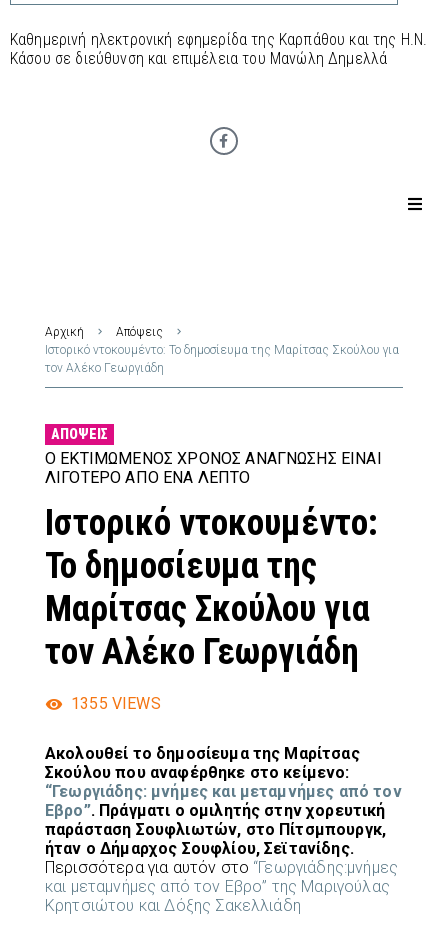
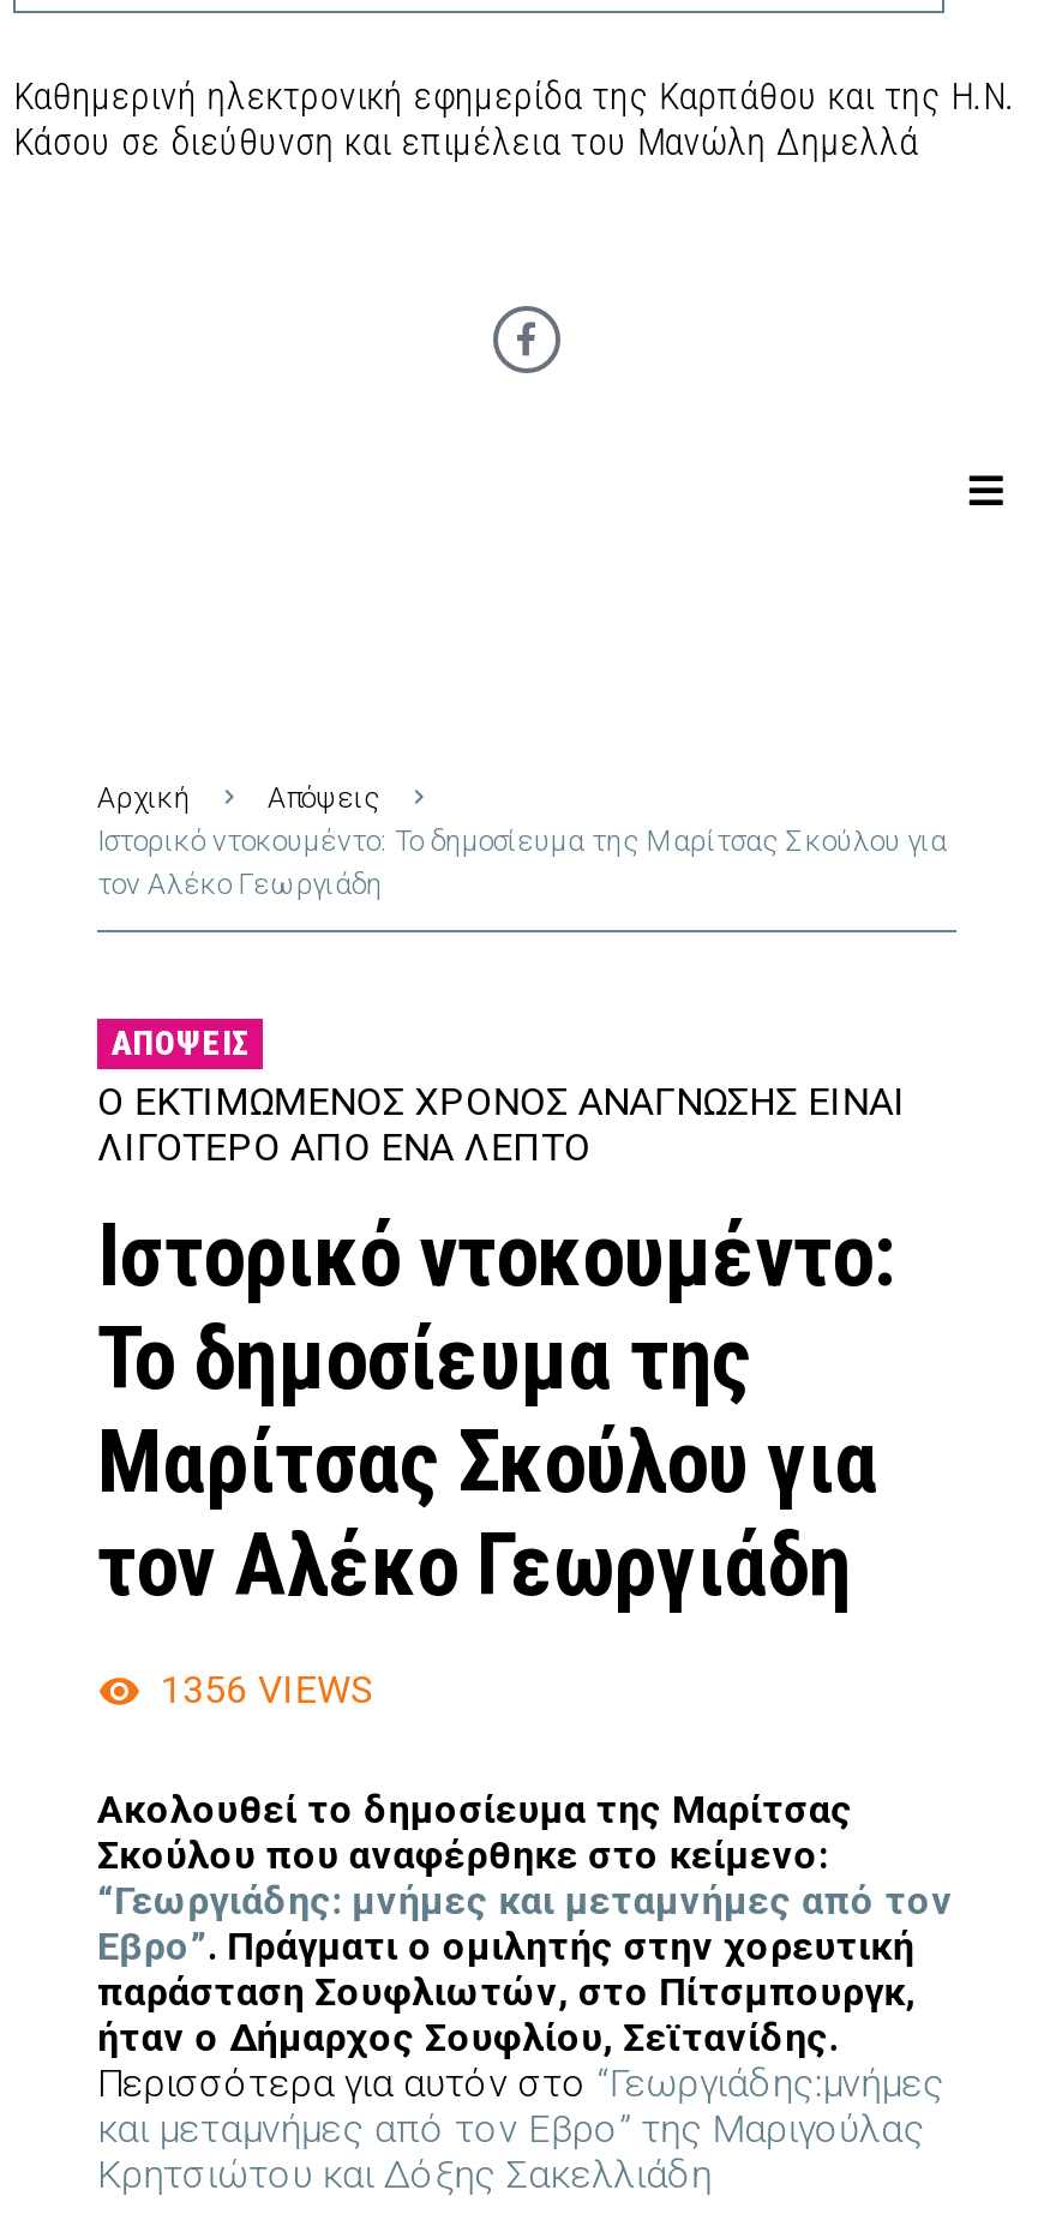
[71,694,161,713] 1355 VIEWS -> [160,1666,375,1712] 1356 VIEWS

